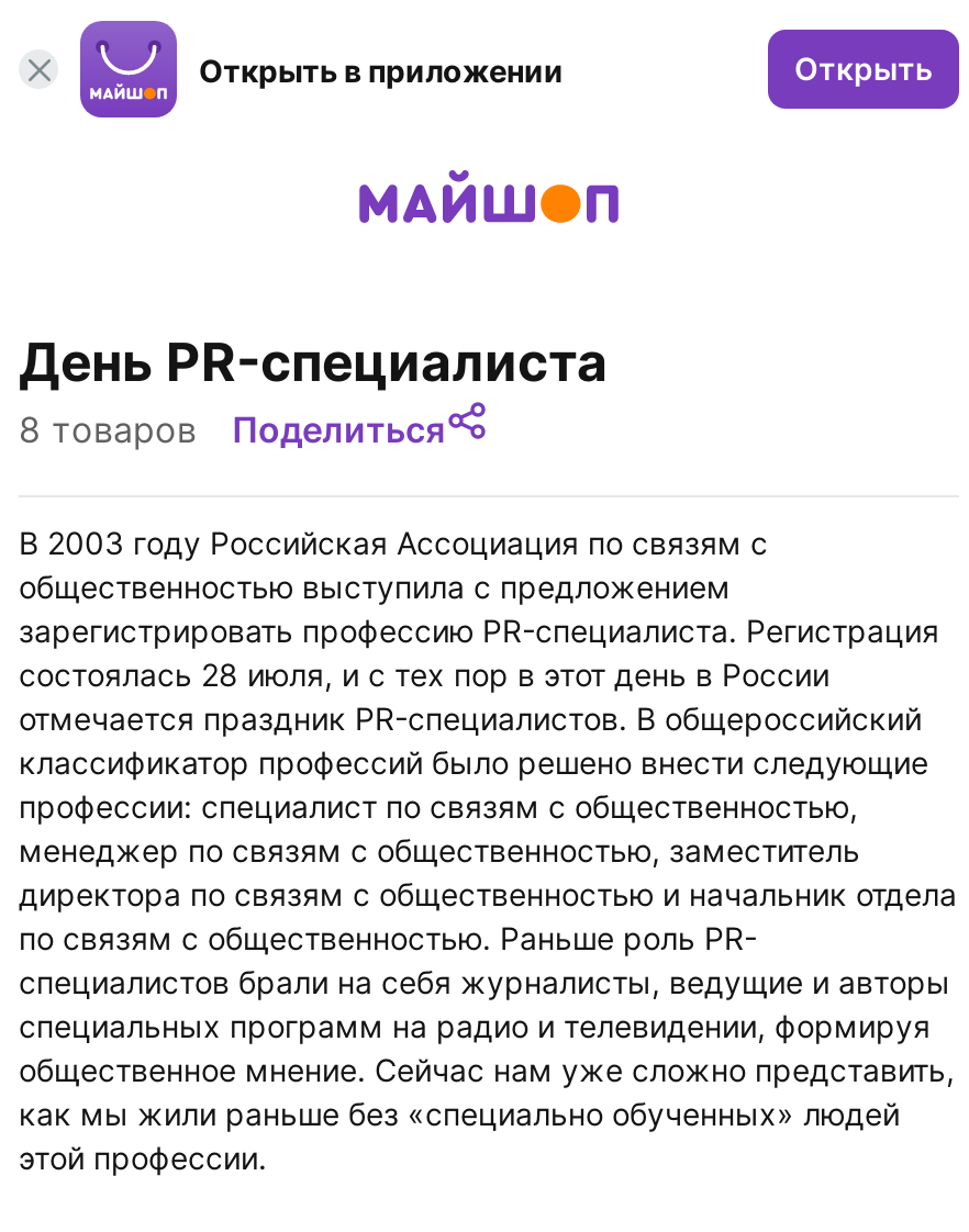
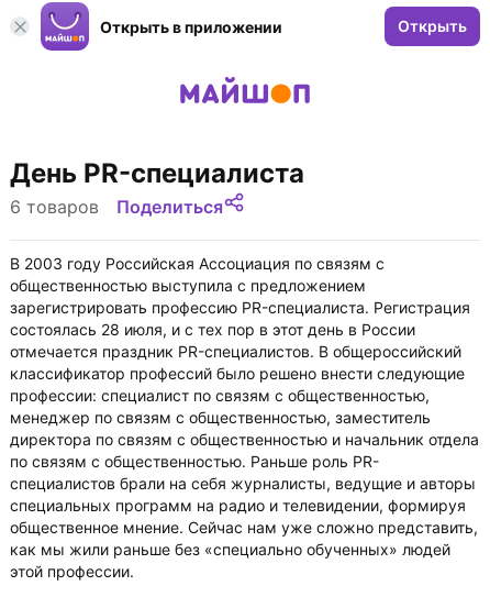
[19,407,445,451] 8 товаров Поделиться -> [10,196,223,218] 6 товаров Поделиться

